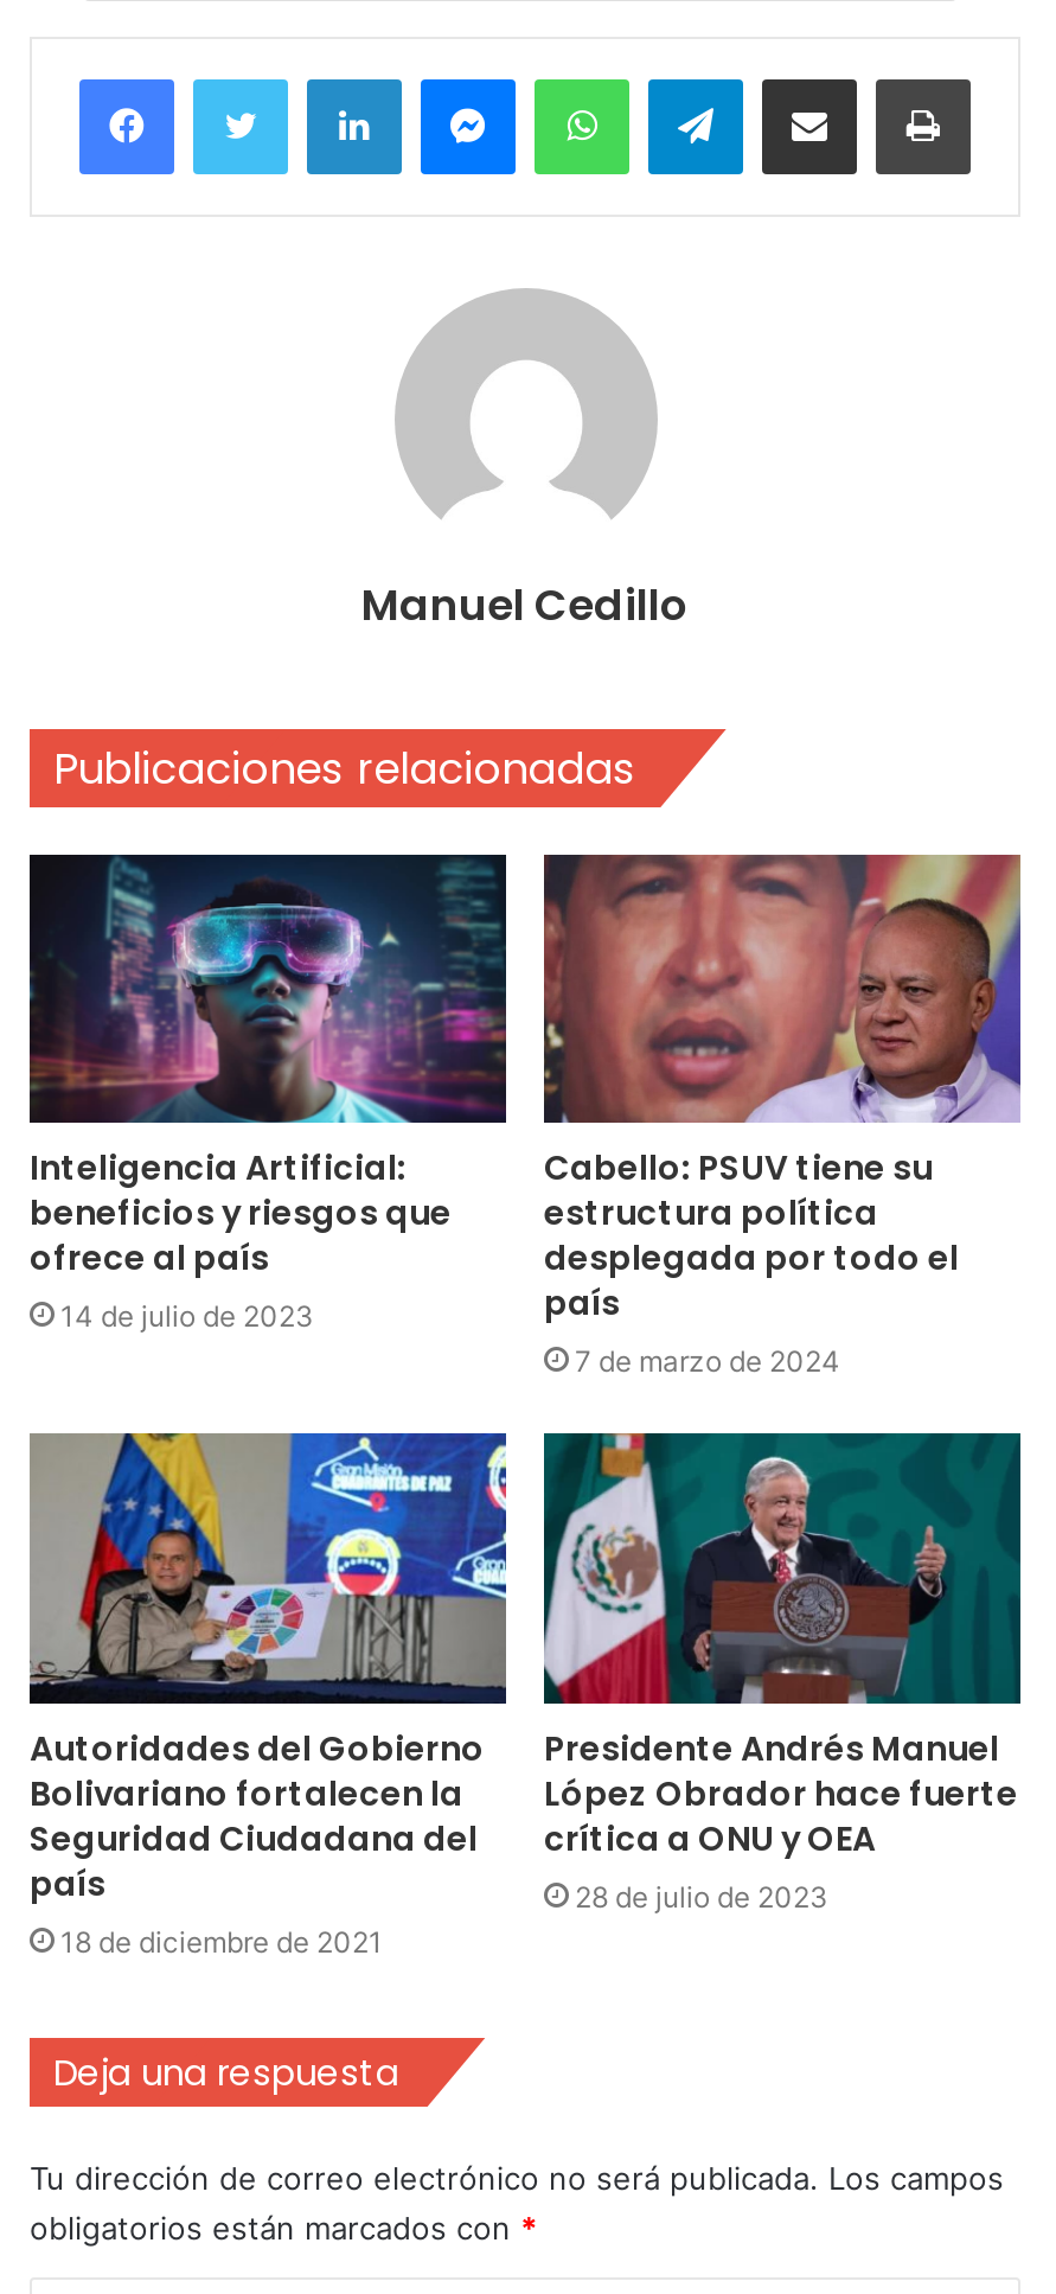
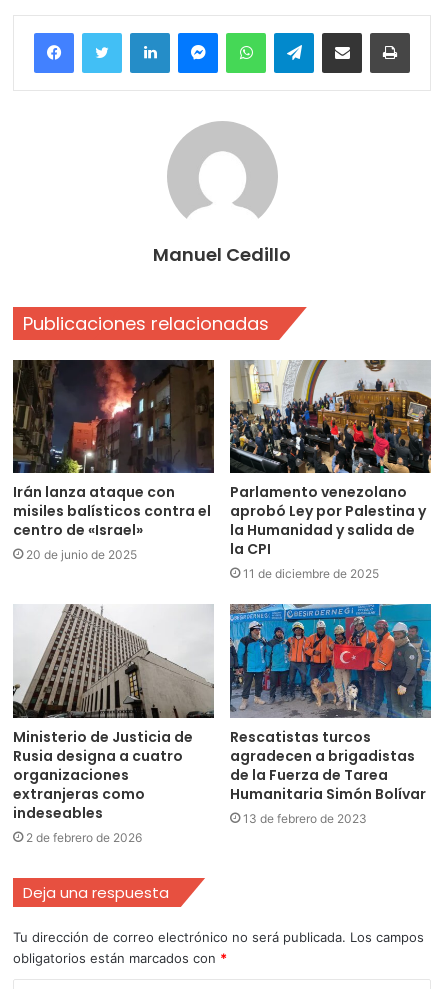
[30,854,504,1333] [image] | Inteligencia Artificial: | beneficios y riesgos que | ofrece al país | 14 de julio de 2023 -> [13,359,214,562] [image] | Irán lanza ataque con | misiles balísticos contra el | centro de «Israel» | 20 de junio de 2025
[544,854,1023,1379] [image] | Cabello: PSUV tiene su | estructura política | desplegada por todo el | país | 7 de marzo de 2024 -> [229,359,432,581] [image] | Parlamento venezolano | aprobó Ley por Palestina y | la Humanidad y salida de | la CPI | 11 de diciembre de 2025
[30,1432,508,1958] [image] | Autoridades del Gobierno | Bolivariano fortalecen la | Seguridad Ciudadana del | país | 18 de diciembre de 2021 -> [13,604,214,845] [image] | Ministerio de Justicia de | Rusia designa a cuatro | organizaciones | extranjeras como | indeseables | 2 de febrero de 2026
[544,1432,1023,1913] [image] | Presidente Andrés Manuel | López Obrador hace fuerte | crítica a ONU y OEA | 28 de julio de 2023 -> [229,603,432,826] [image] | Rescatistas turcos | agradecen a brigadistas | de la Fuerza de Tarea | Humanitaria Simón Bolívar | 13 de febrero de 2023

